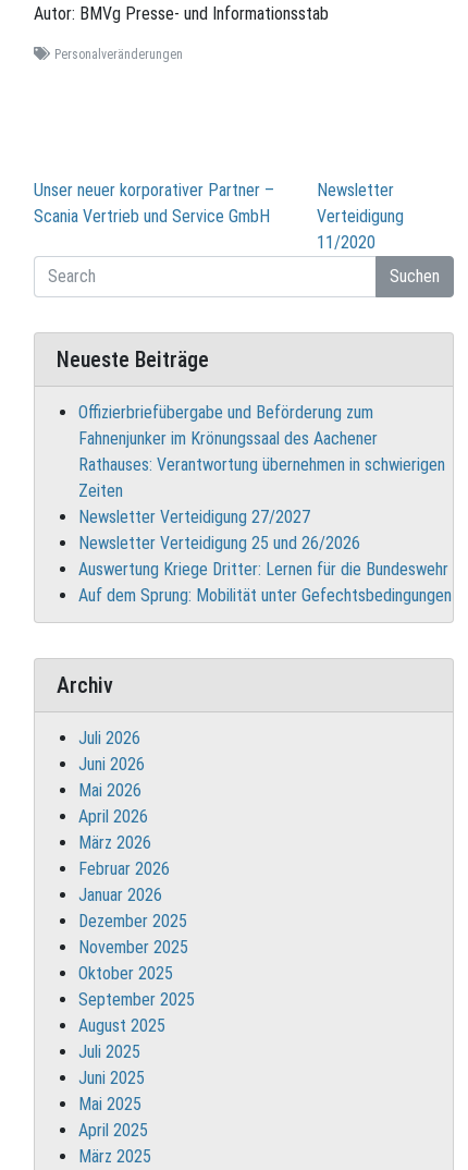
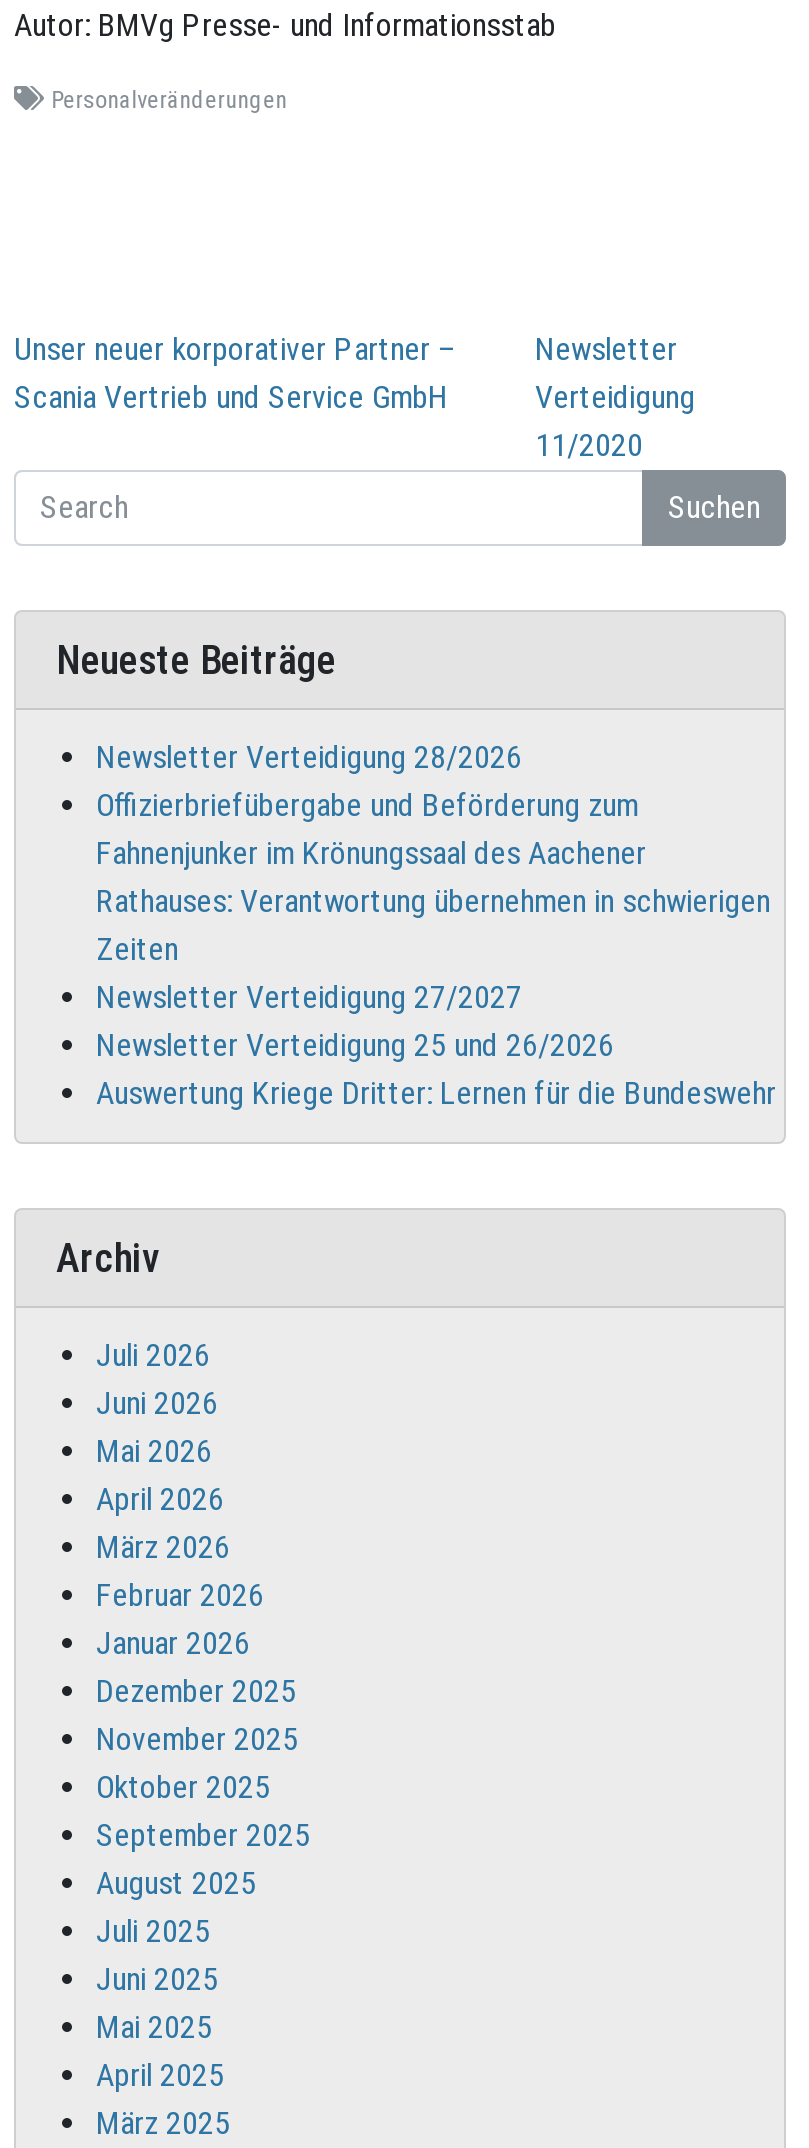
none -> [96,738,522,776] Newsletter Verteidigung 28/2026
moved [78,402,448,580] -> [96,786,776,1112]: Offizierbriefübergabe und Beförderung zum | Fahnenjunker im Krönungssaal des Aachener | Rathauses: Verantwortung übernehmen in schwierigen | Zeiten | Newsletter Verteidigung 27/2027 | Newsletter Verteidigung 25 und 26/2026 | Auswertung Kriege Dritter: Lernen für die Bundeswehr
[78,585,452,606] Auf dem Sprung: Mobilität unter Gefechtsbedingungen -> none

